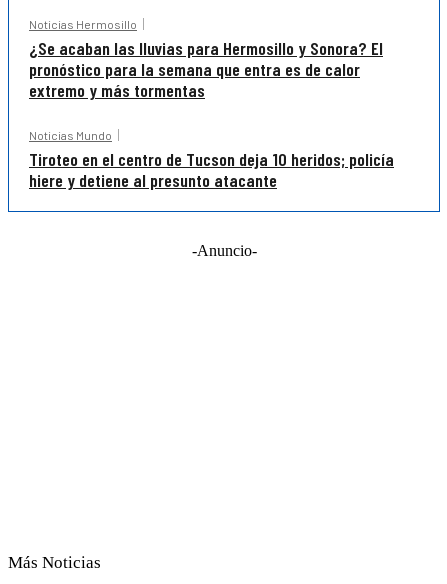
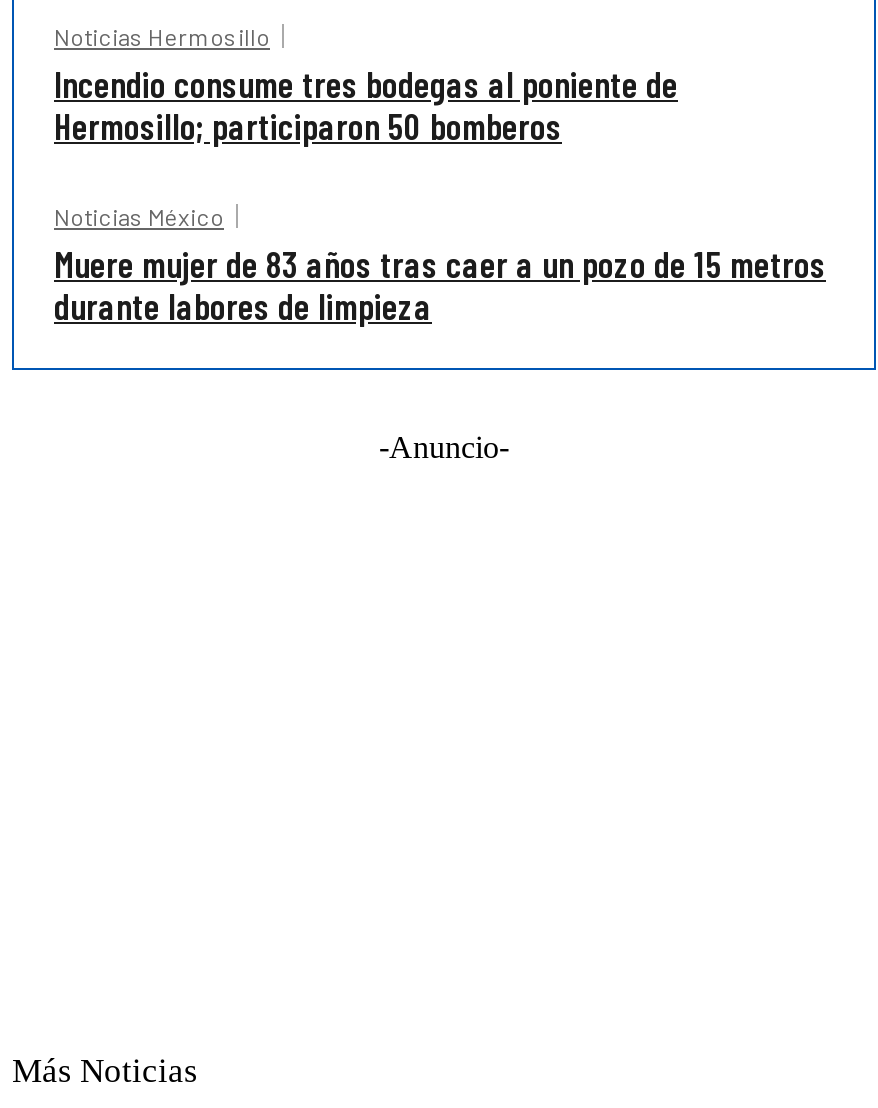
[29,37,383,101] ¿Se acaban las lluvias para Hermosillo y Sonora? El | pronóstico para la semana que entra es de calor | extremo y más tormentas -> [54,62,678,148] Incendio consume tres bodegas al poniente de | Hermosillo; participaron 50 bomberos
[29,128,394,191] Noticias Mundo | Tiroteo en el centro de Tucson deja 10 heridos; policía | hiere y detiene al presunto atacante -> [54,202,826,328] Noticias México | Muere mujer de 83 años tras caer a un pozo de 15 metros | durante labores de limpieza

